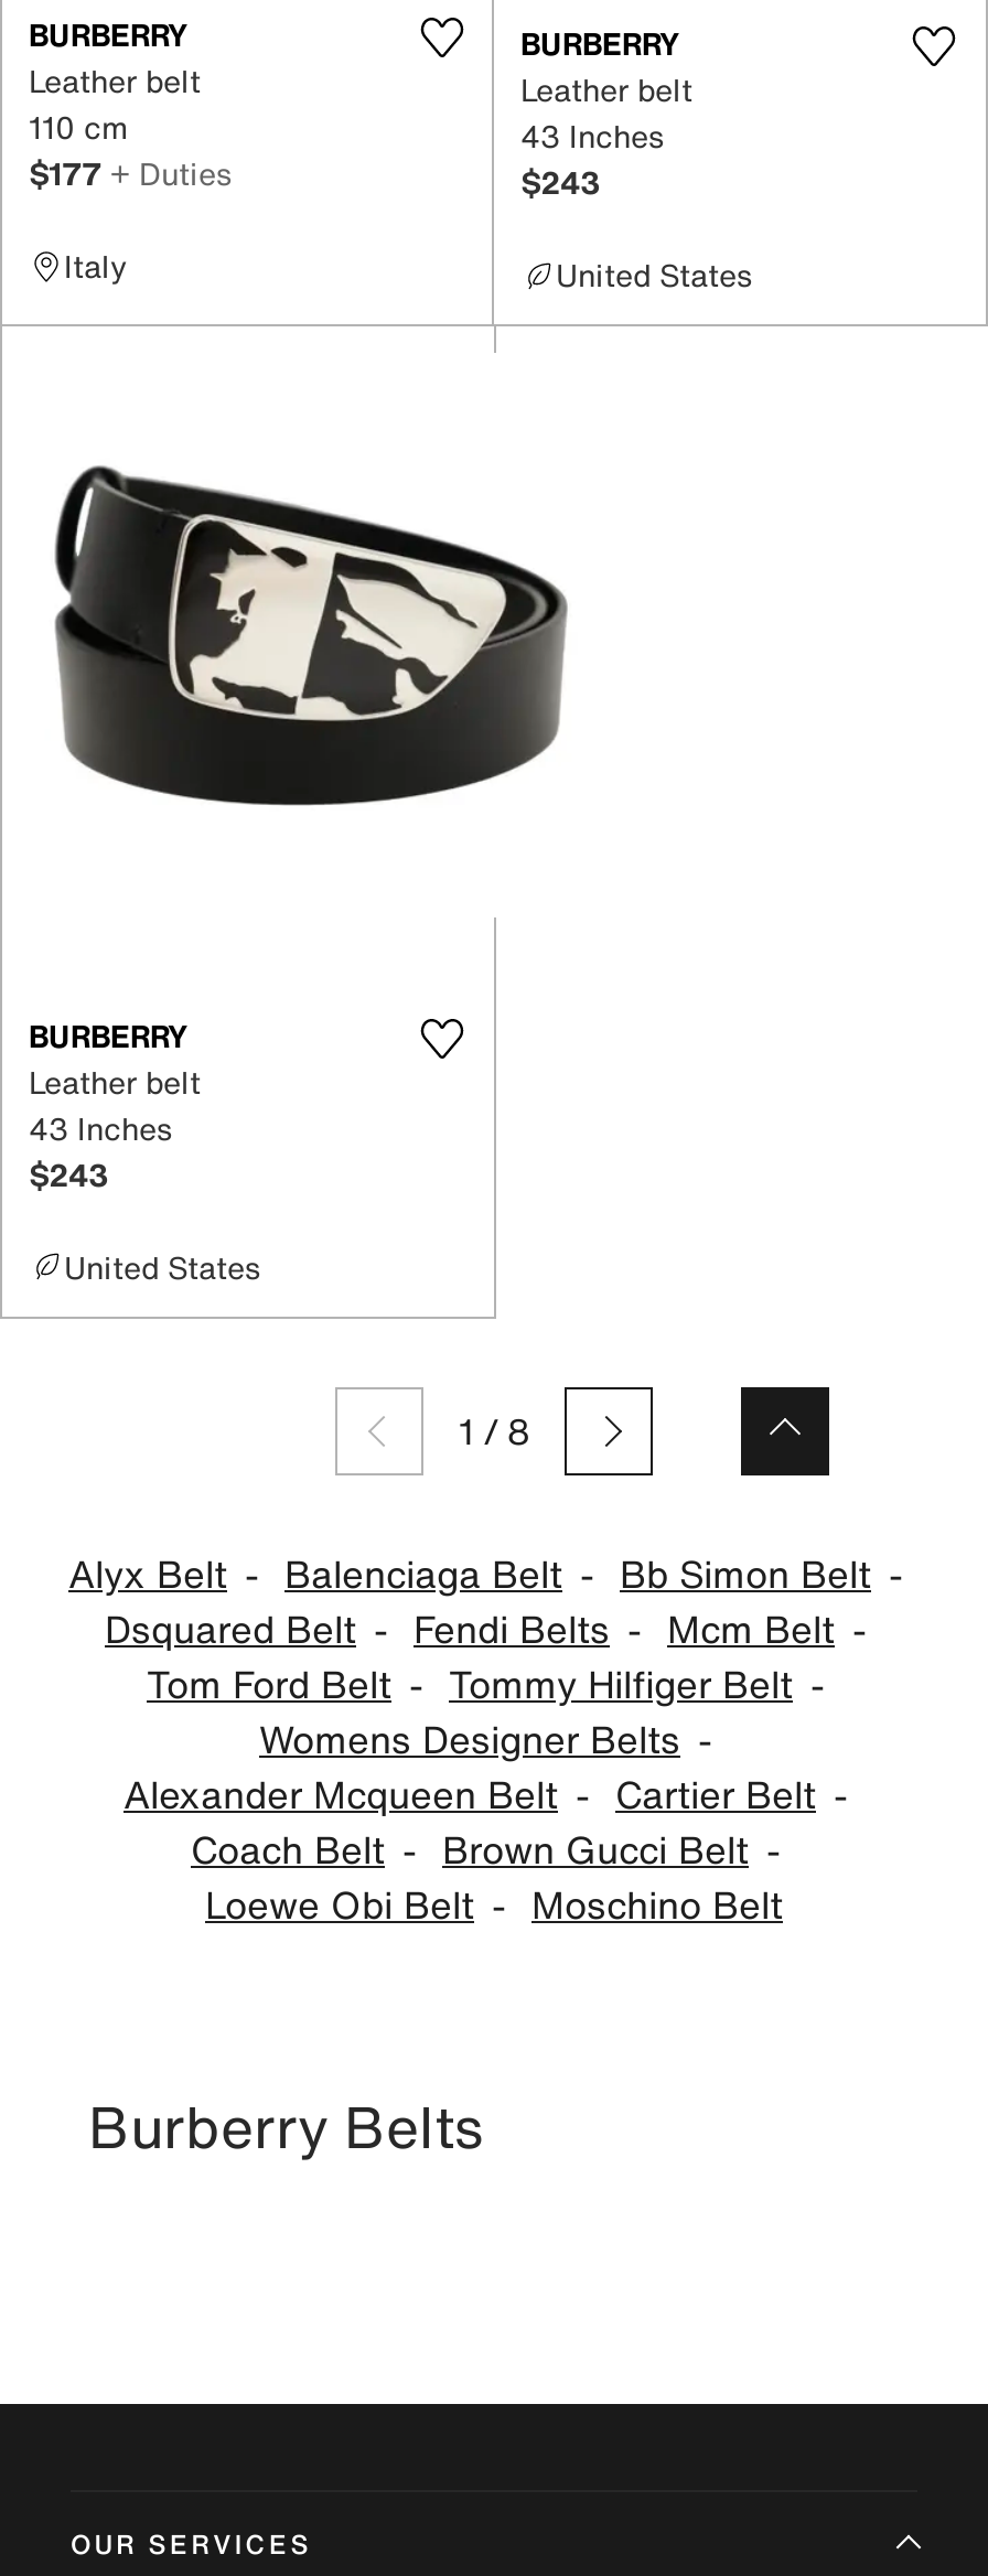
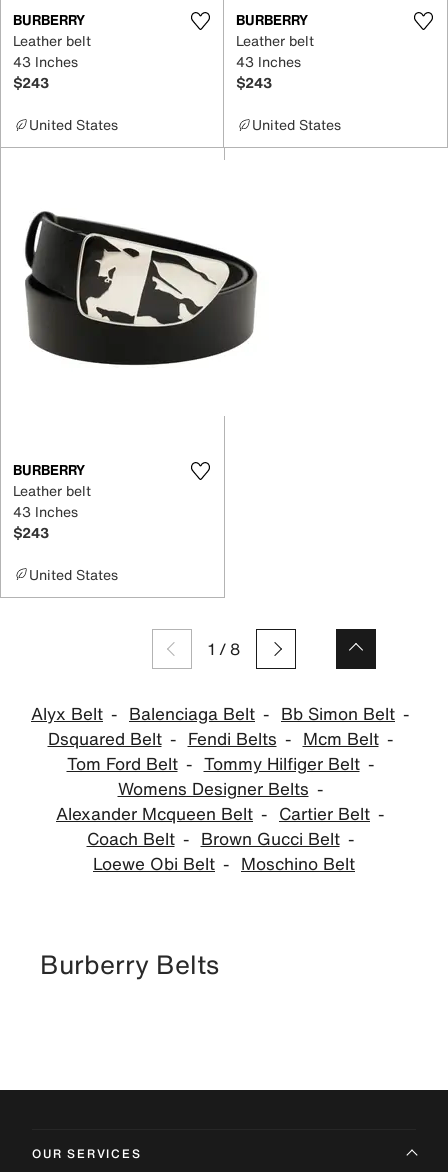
[29,104,232,196] 110 cm | $177 + Duties -> [13,51,82,93] 43 Inches | $243
[64,243,128,289] Italy -> [29,114,118,135] United States

